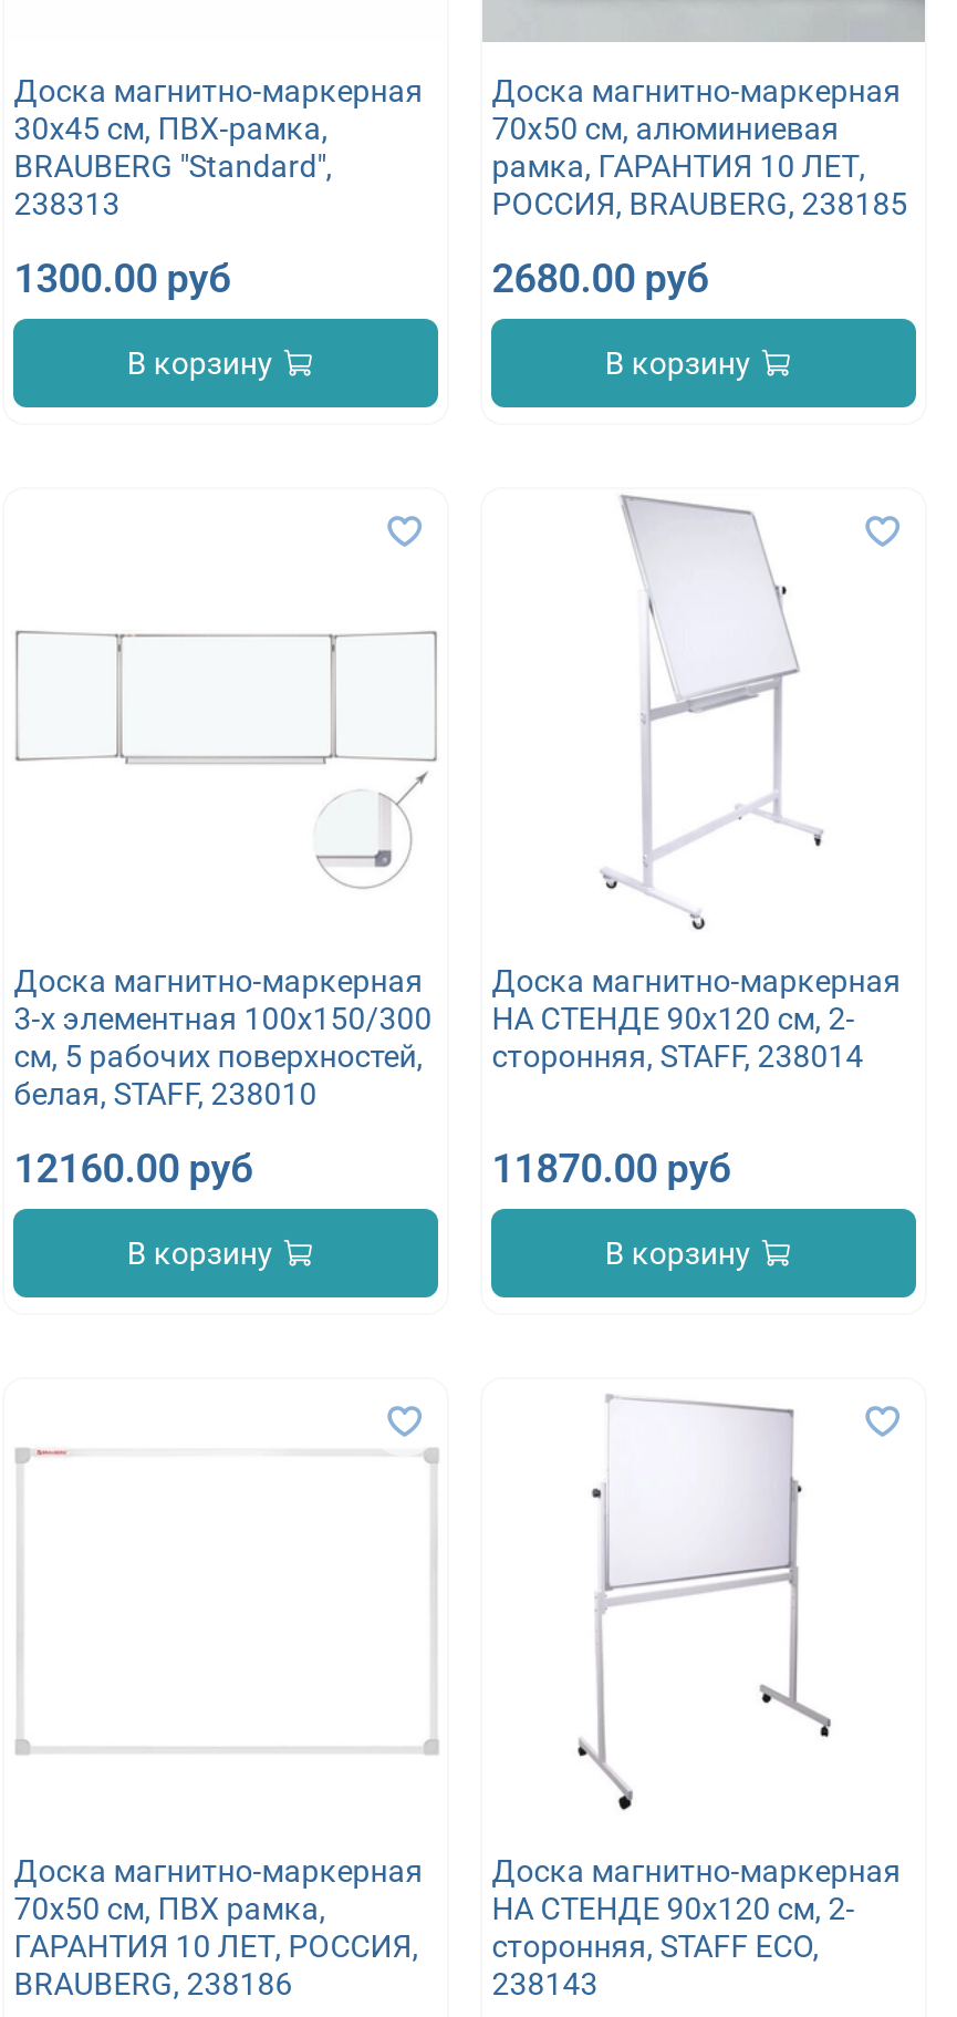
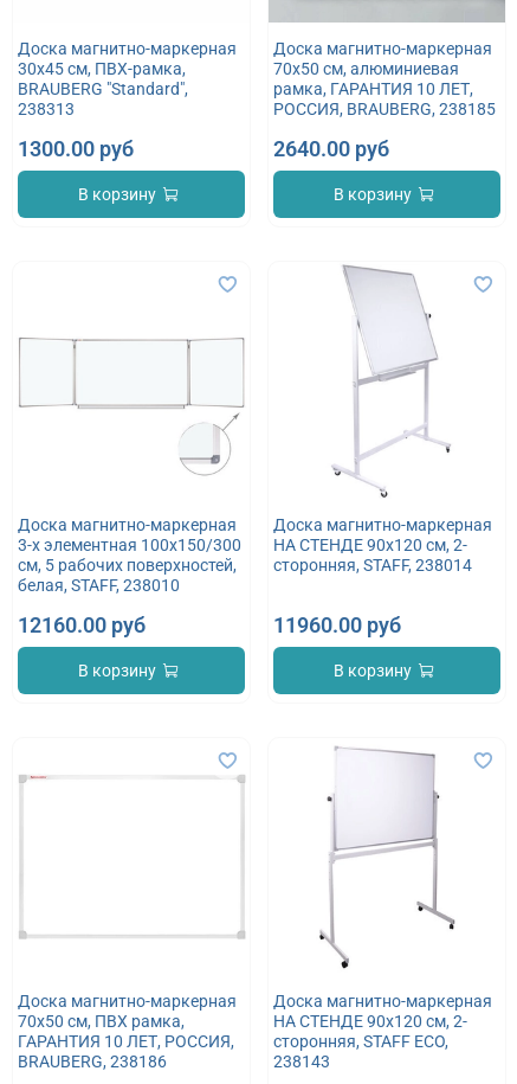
[492,254,709,300] 2680.00 руб -> [274,136,389,161] 2640.00 руб
[492,1144,731,1190] 11870.00 руб -> [274,612,401,637] 11960.00 руб

